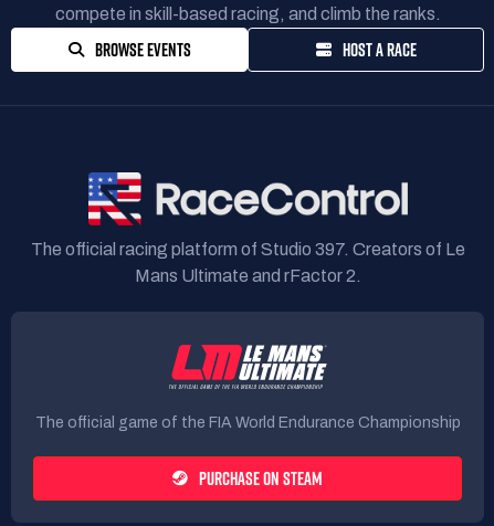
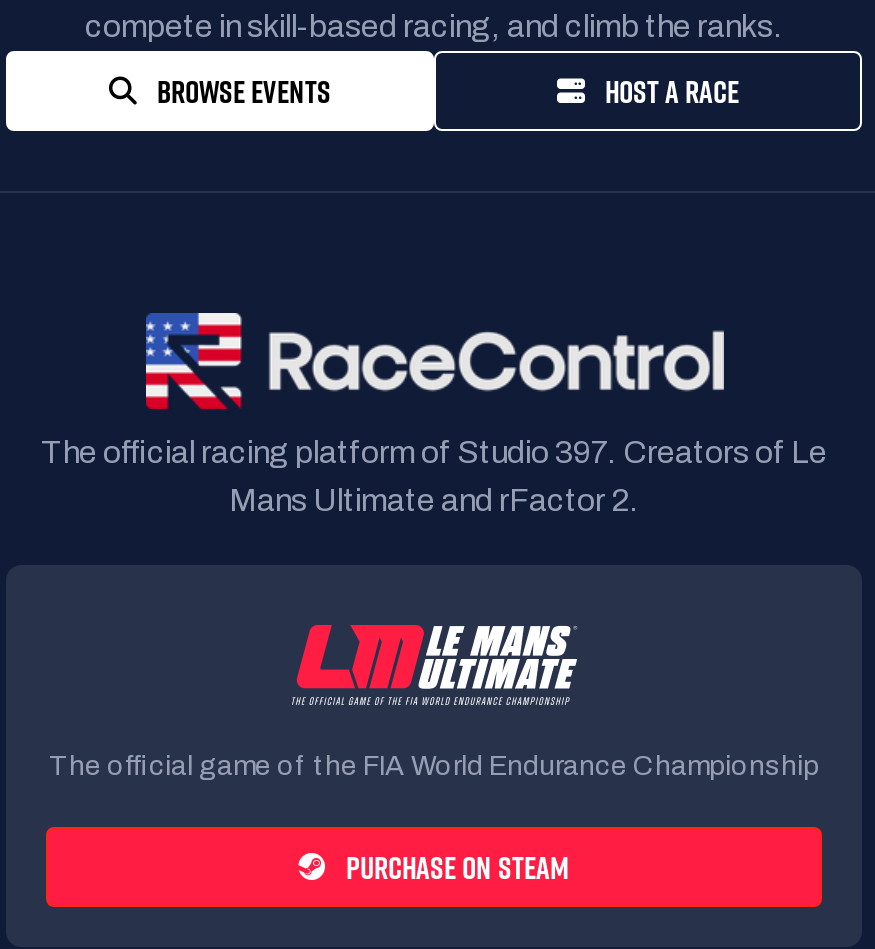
[90,178,139,220] [image] -> [146,312,240,410] [image]

